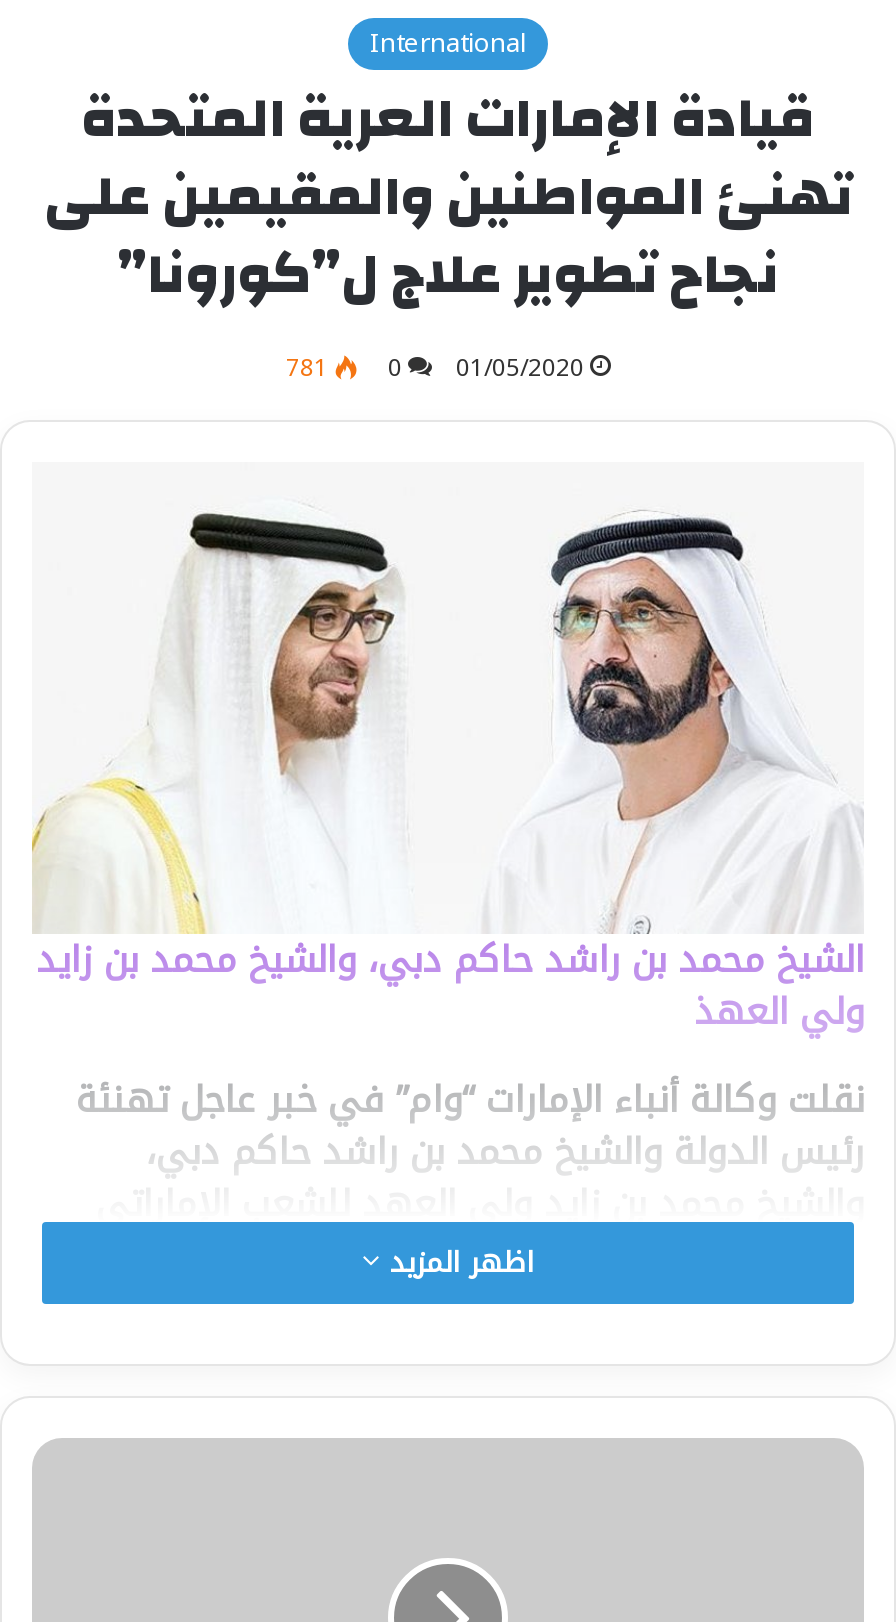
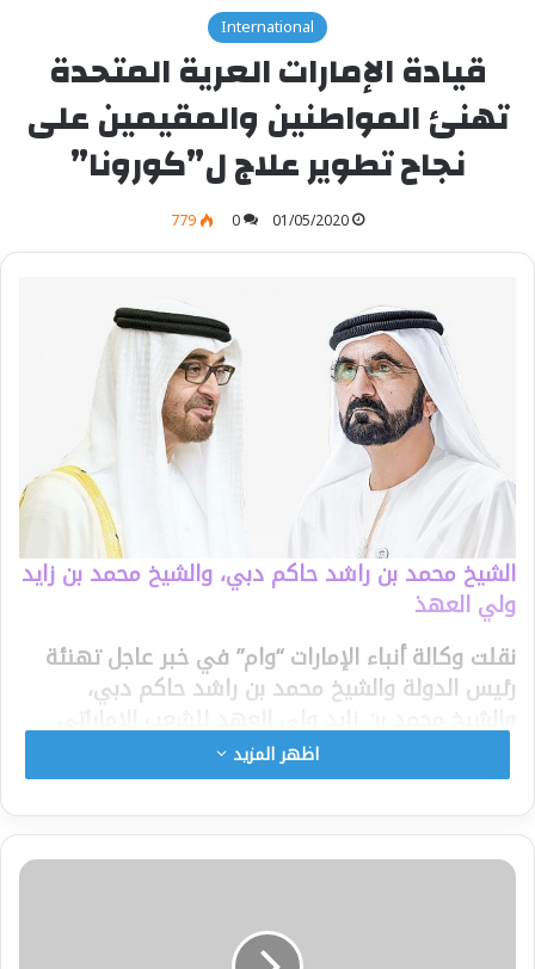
[286,346,584,390] 781 0 01/05/2020 -> [171,208,349,234] 779 0 01/05/2020

